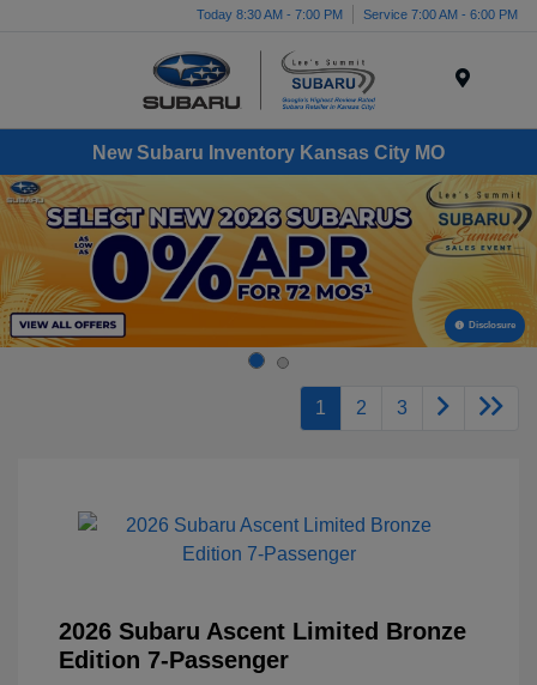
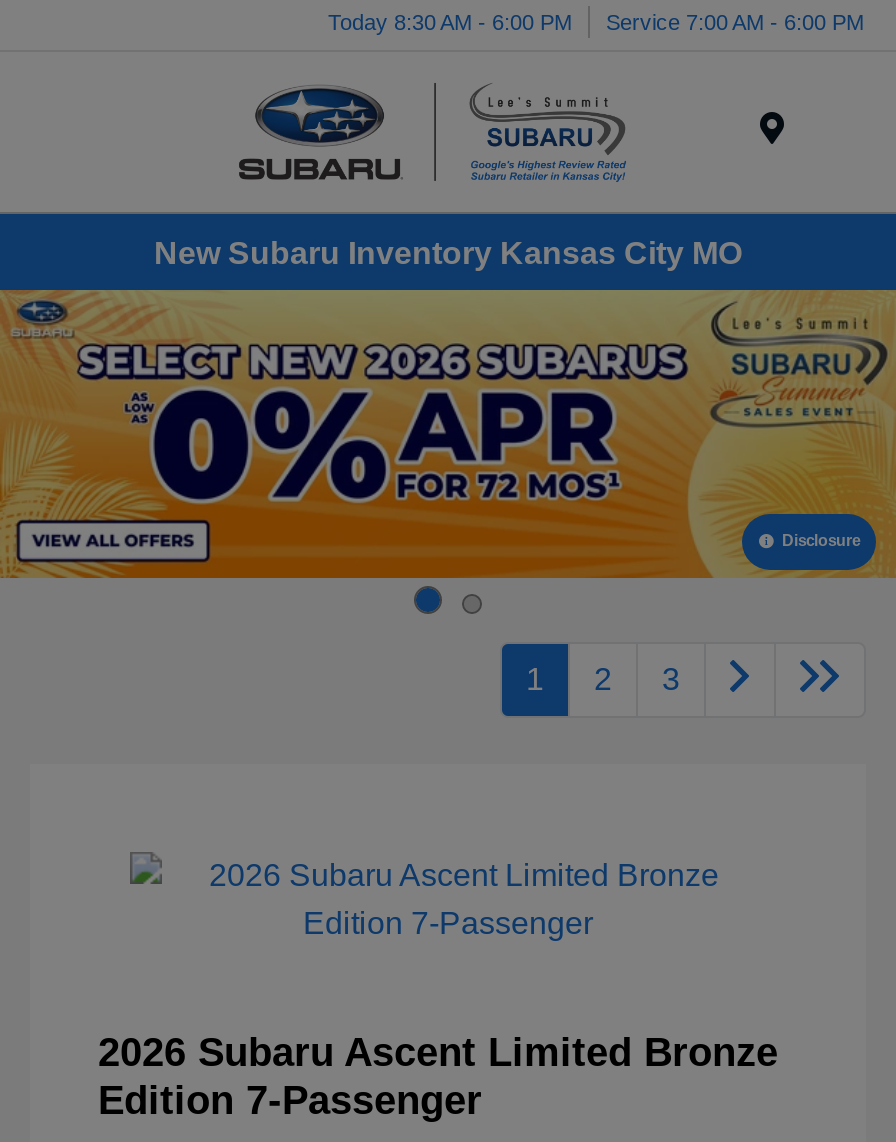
[197,7,518,21] Today 8:30 AM - 7:00 PM Service 7:00 AM - 6:00 PM -> [328,9,864,33] Today 8:30 AM - 6:00 PM Service 7:00 AM - 6:00 PM

